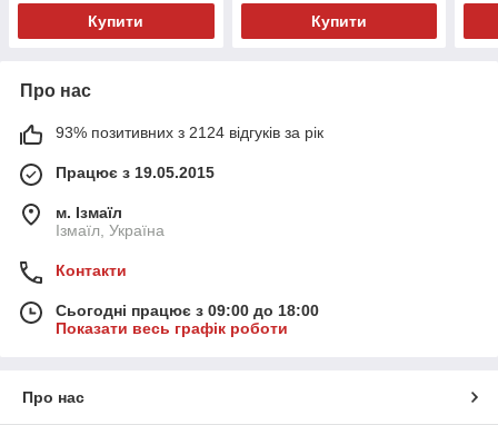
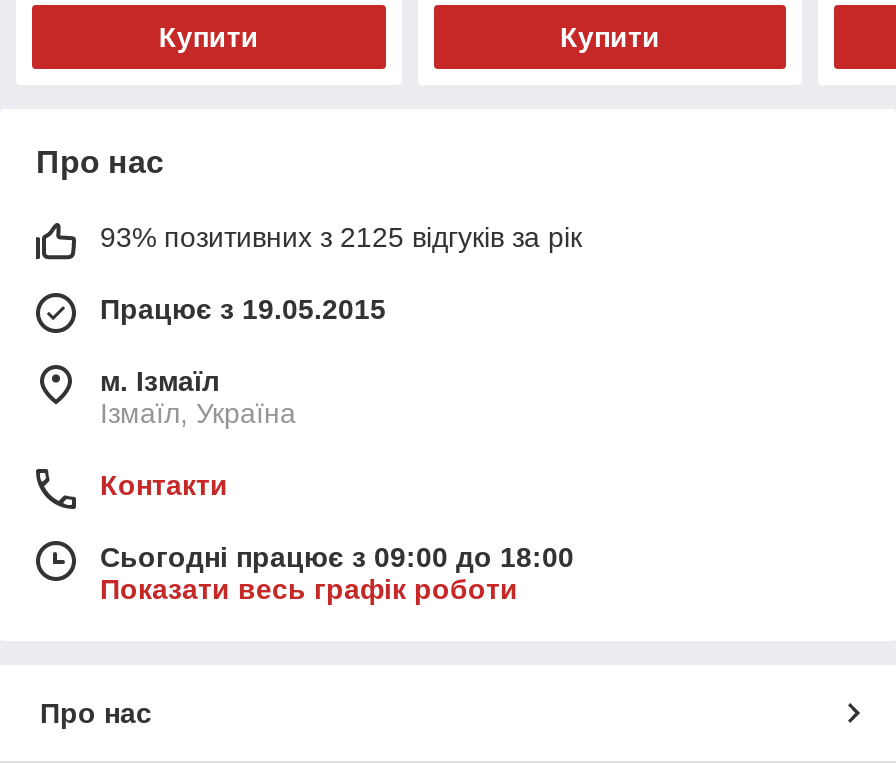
[56,123,323,141] 93% позитивних з 2124 відгуків за рік -> [100,221,582,253] 93% позитивних з 2125 відгуків за рік

